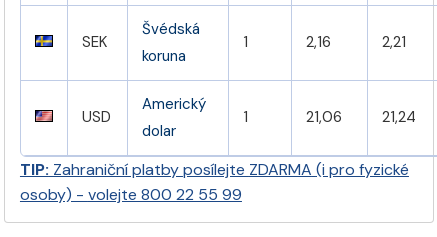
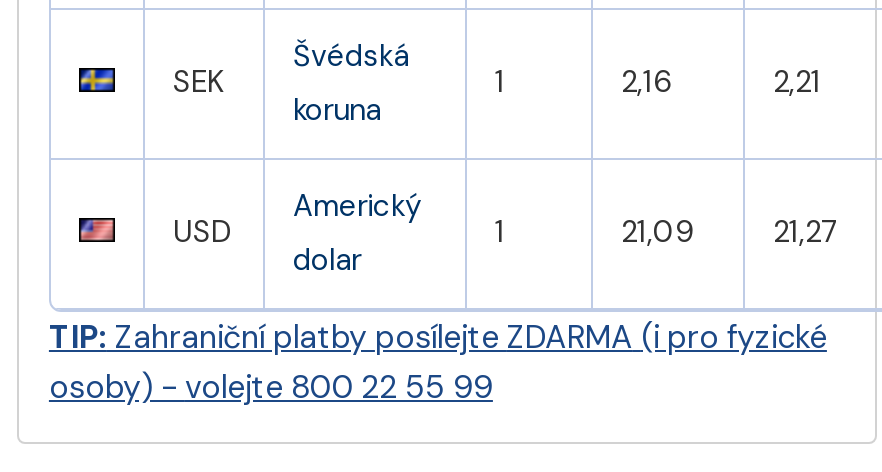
[306,107,342,127] 21,06 -> [621,212,693,252] 21,09
[382,107,416,127] 21,24 -> [773,212,839,252] 21,27

